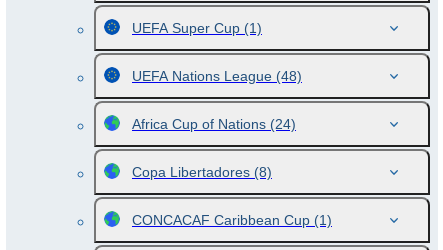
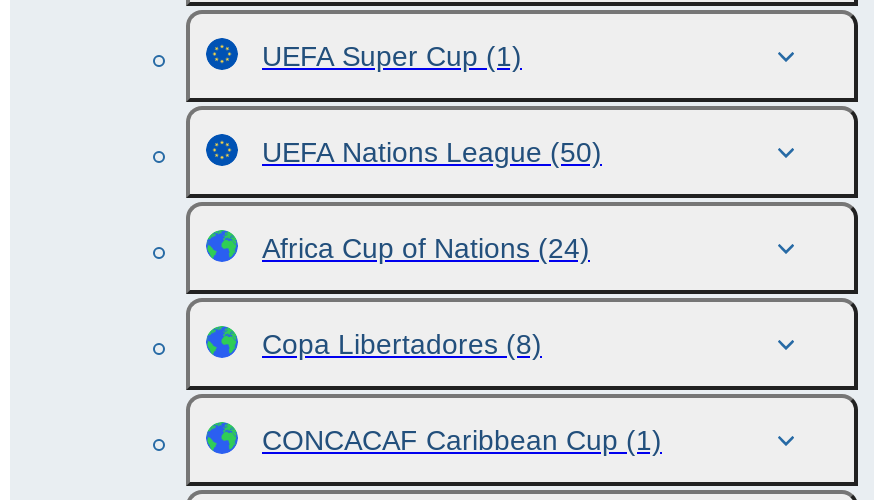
[132,68,302,84] UEFA Nations League (48) -> [262,136,602,168] UEFA Nations League (50)

